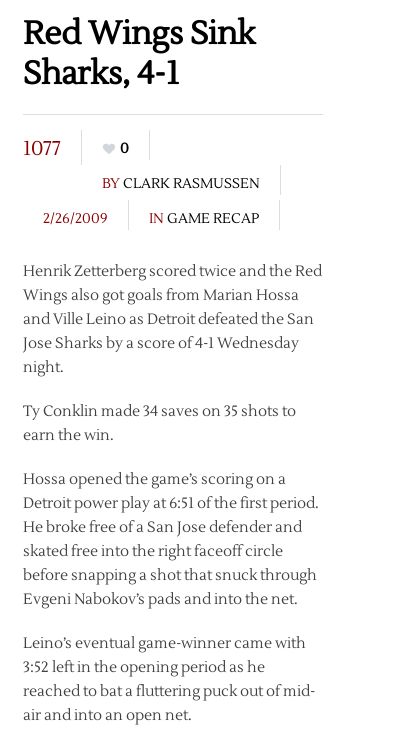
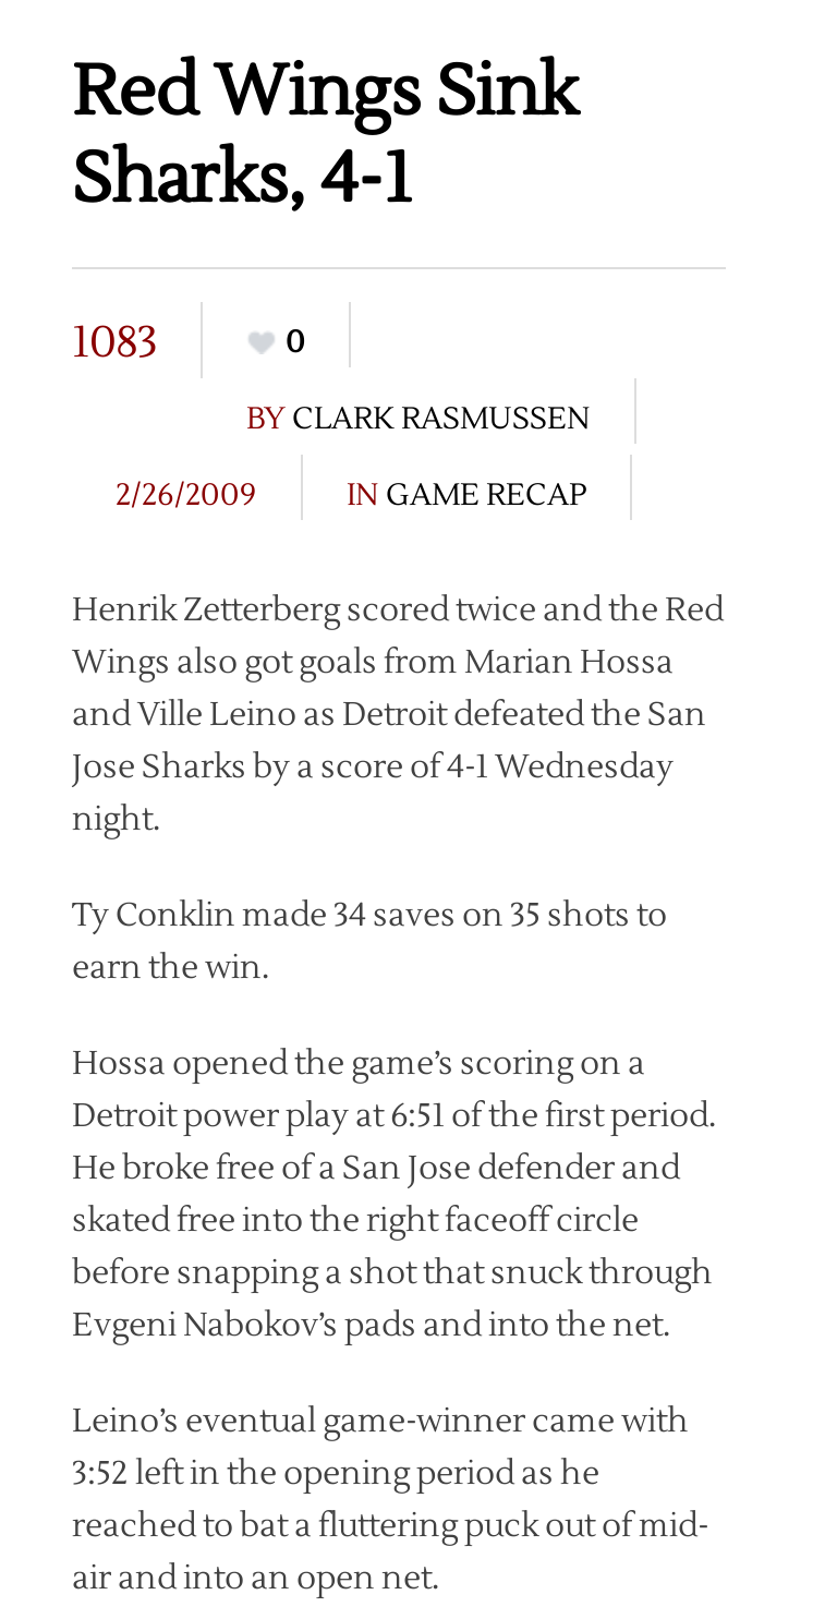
[23,136,61,162] 1077 -> [72,316,157,372] 1083

